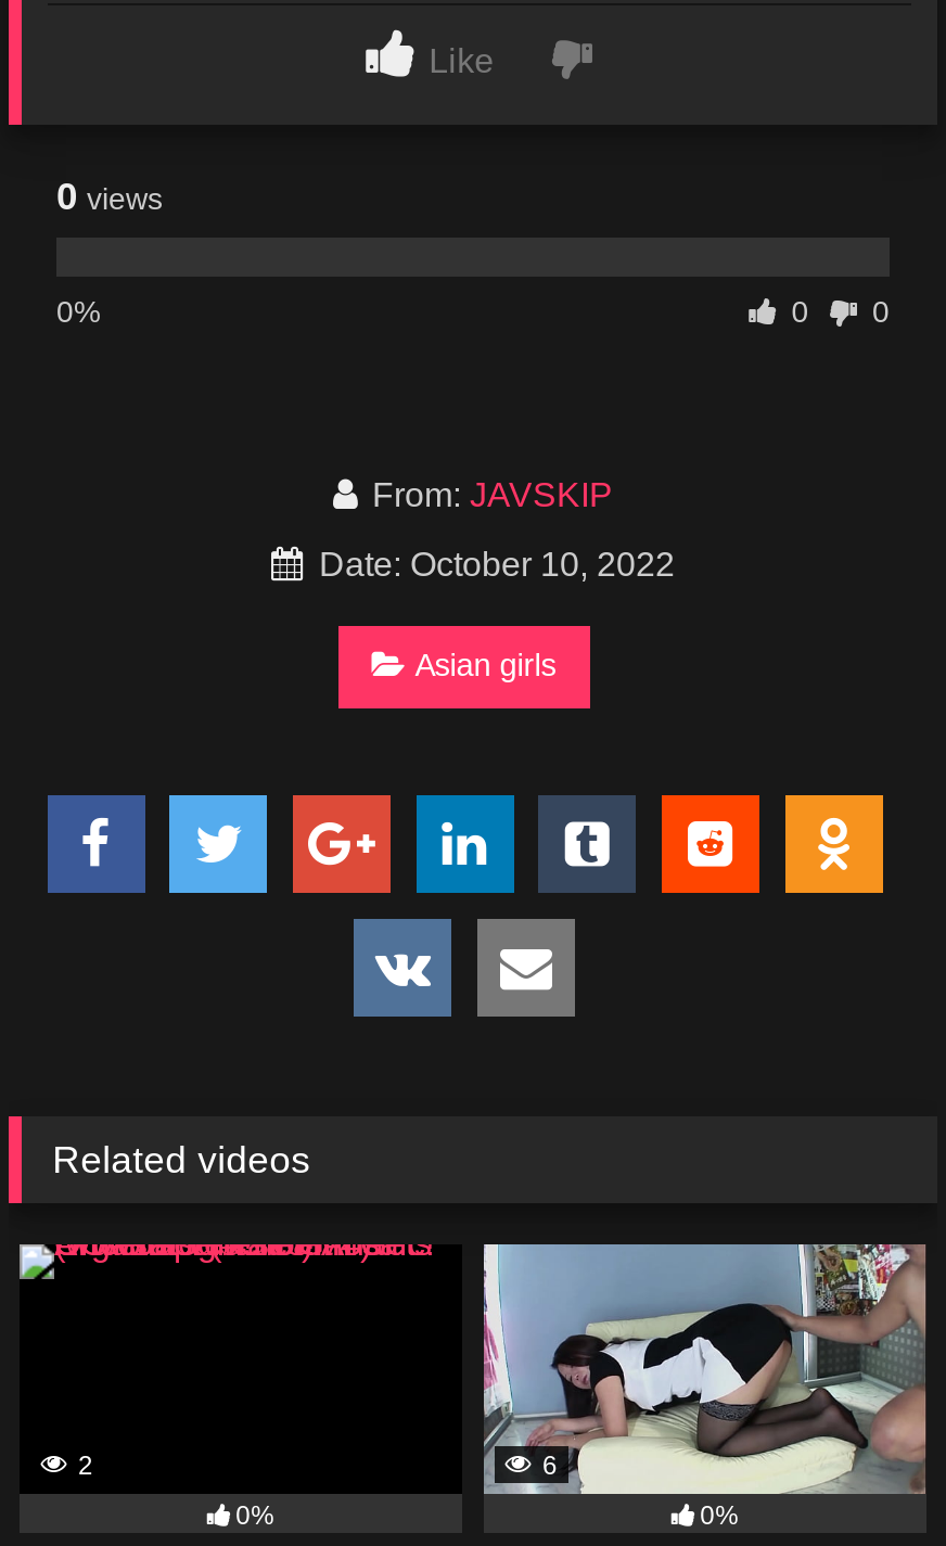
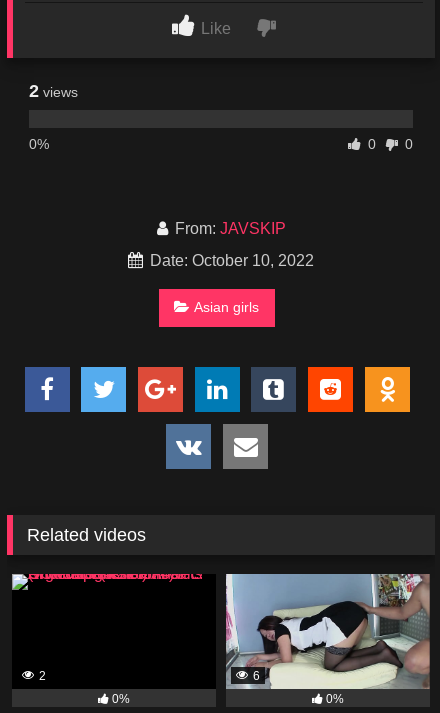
[56,175,163,218] 0 views -> [29,81,78,101] 2 views

